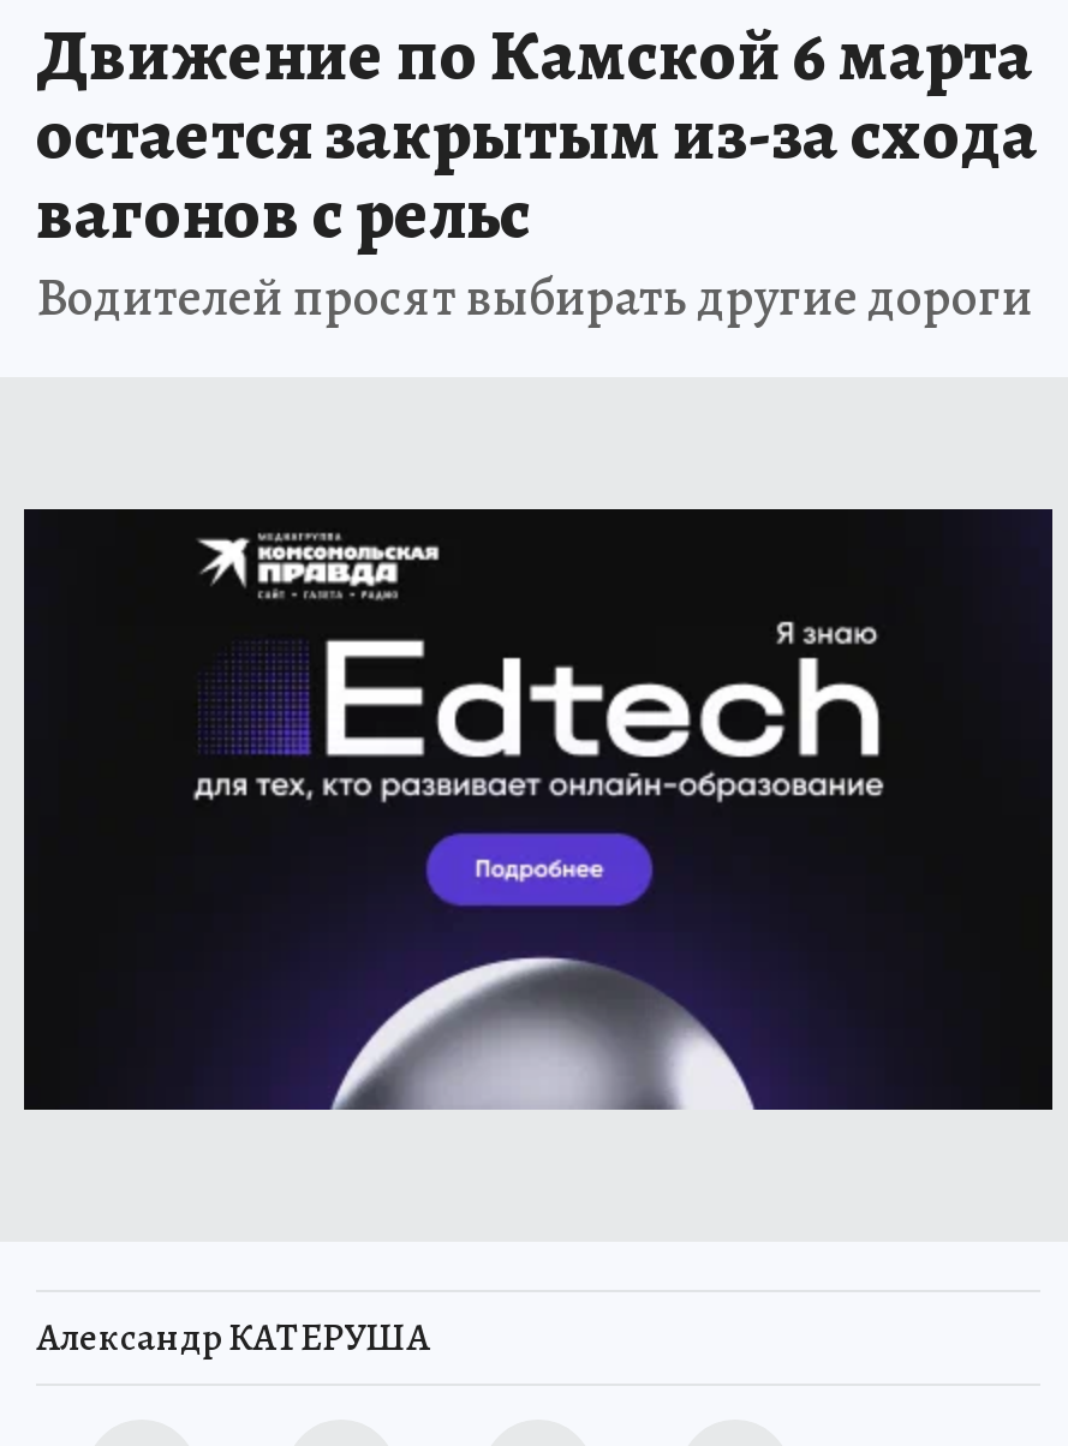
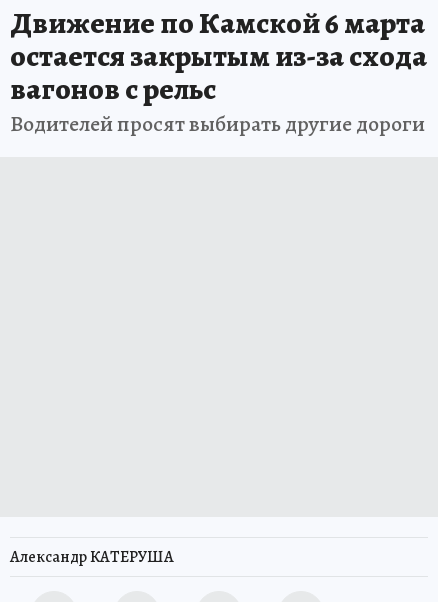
[22,507,1055,1112] [image] -> none

